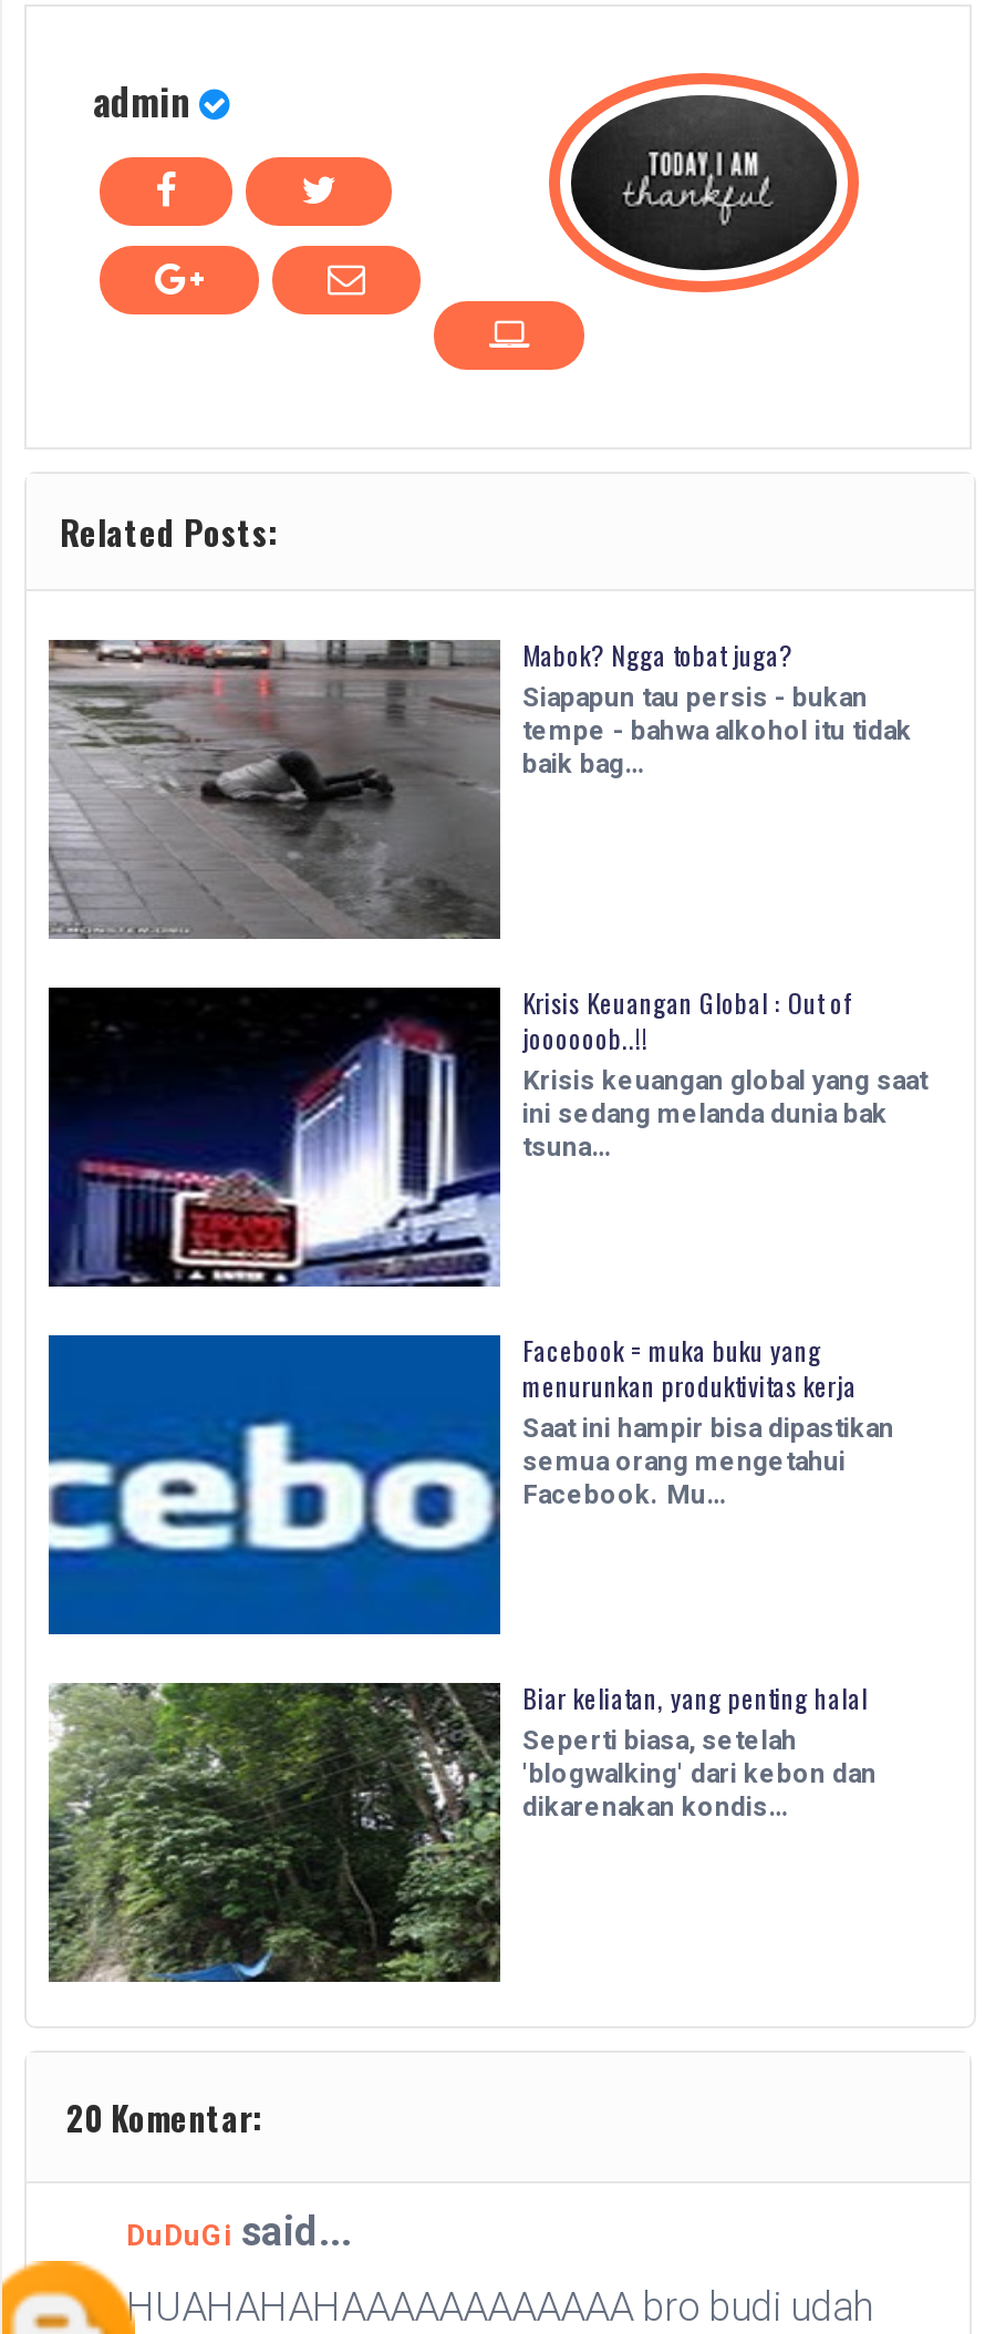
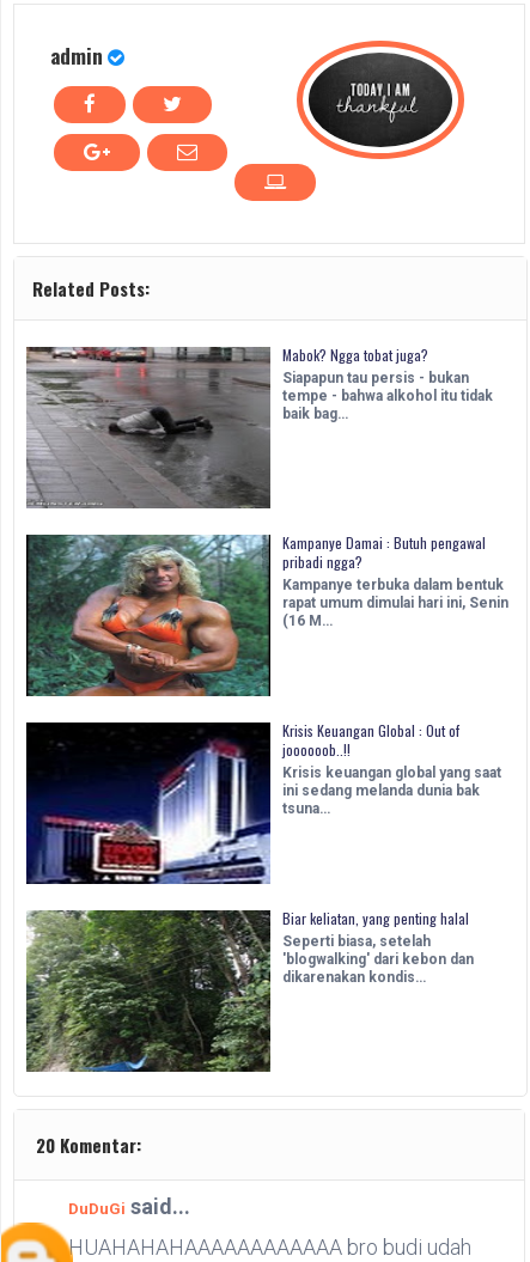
none -> [26,532,508,696] [image] | Kampanye Damai : Butuh pengawal | pribadi ngga? | Kampanye terbuka dalam bentuk | rapat umum dimulai hari ini, Senin | (16 M…
moved [46,982,927,1291] -> [25,720,501,886]: [image] | Krisis Keuangan Global : Out of | joooooob..!! | Krisis keuangan global yang saat | ini sedang melanda dunia bak | tsuna…
[46,1330,894,1636] [image] | Facebook = muka buku yang | menurunkan produktivitas kerja | Saat ini hampir bisa dipastikan | semua orang mengetahui | Facebook. Mu… -> none

